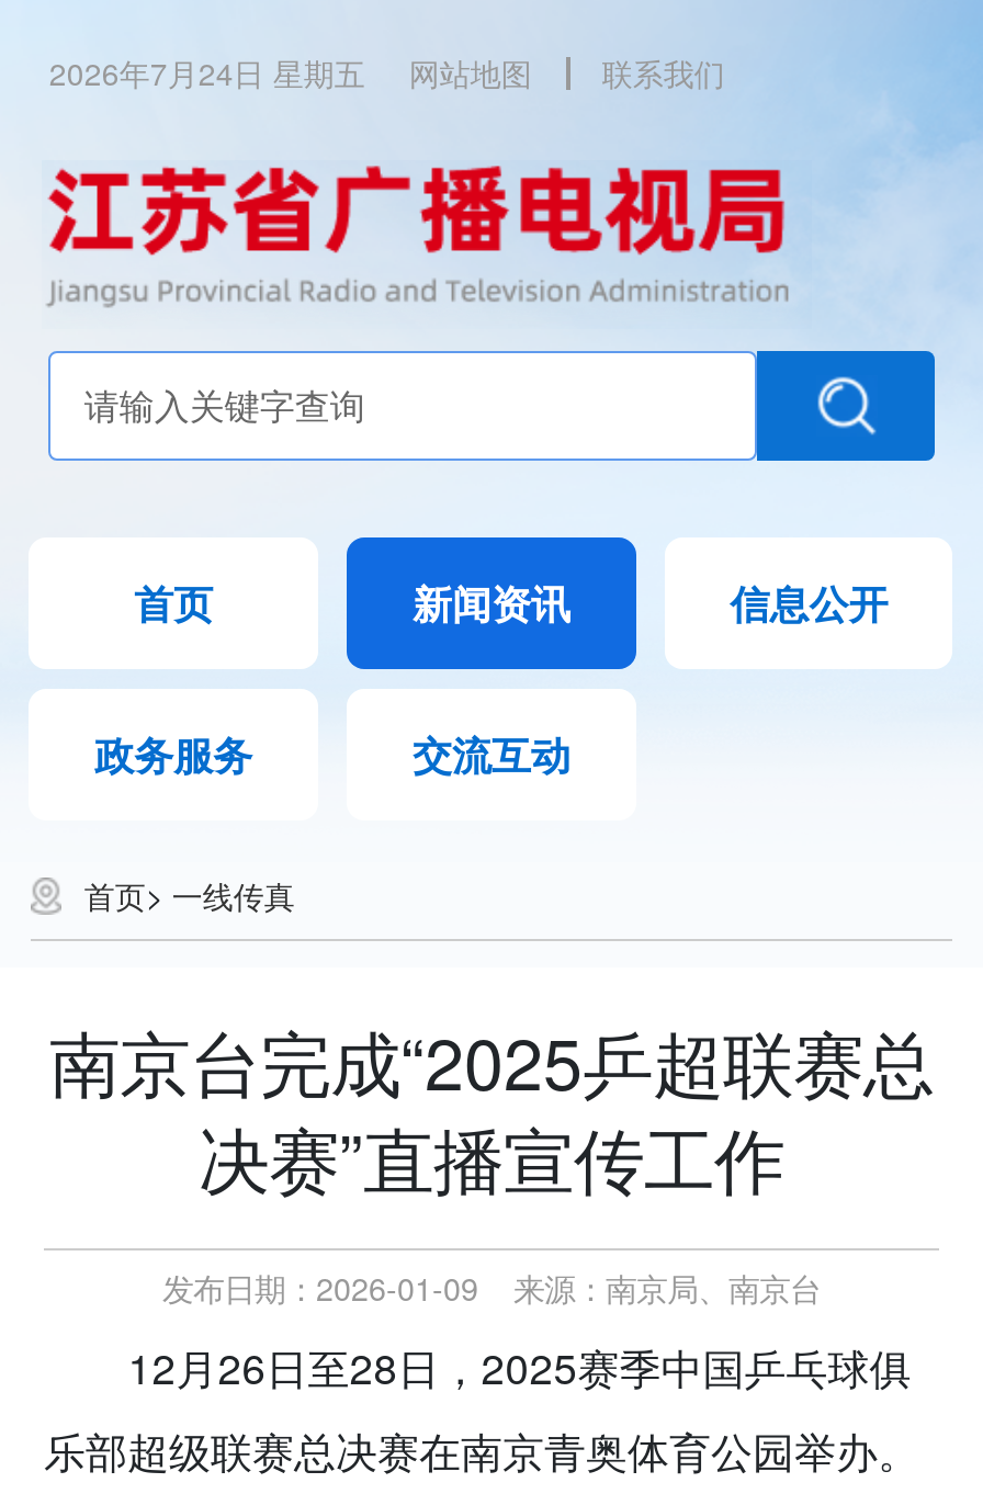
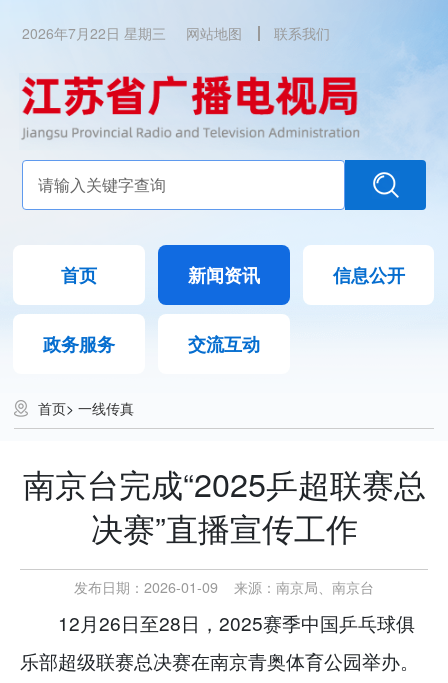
[49,50,365,94] 2026年7月24日 星期五 -> [22,23,166,43] 2026年7月22日 星期三

